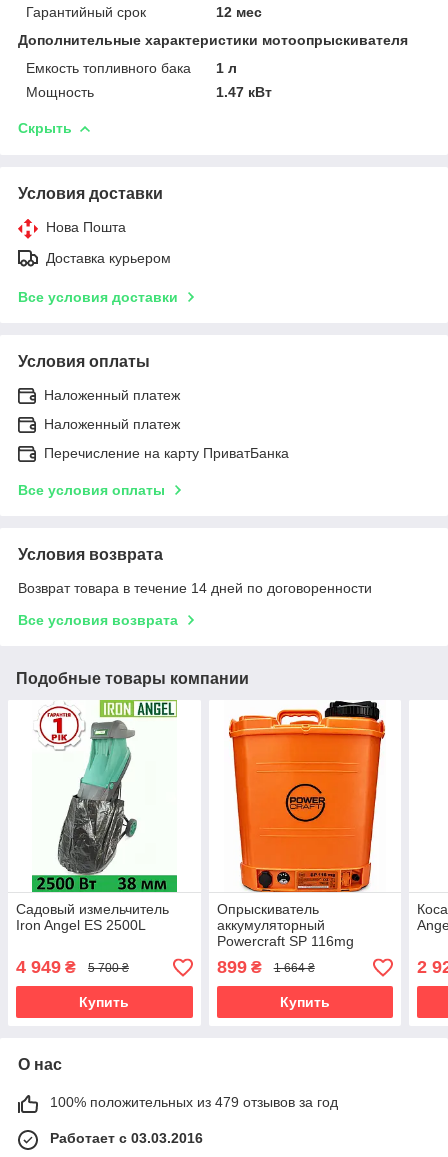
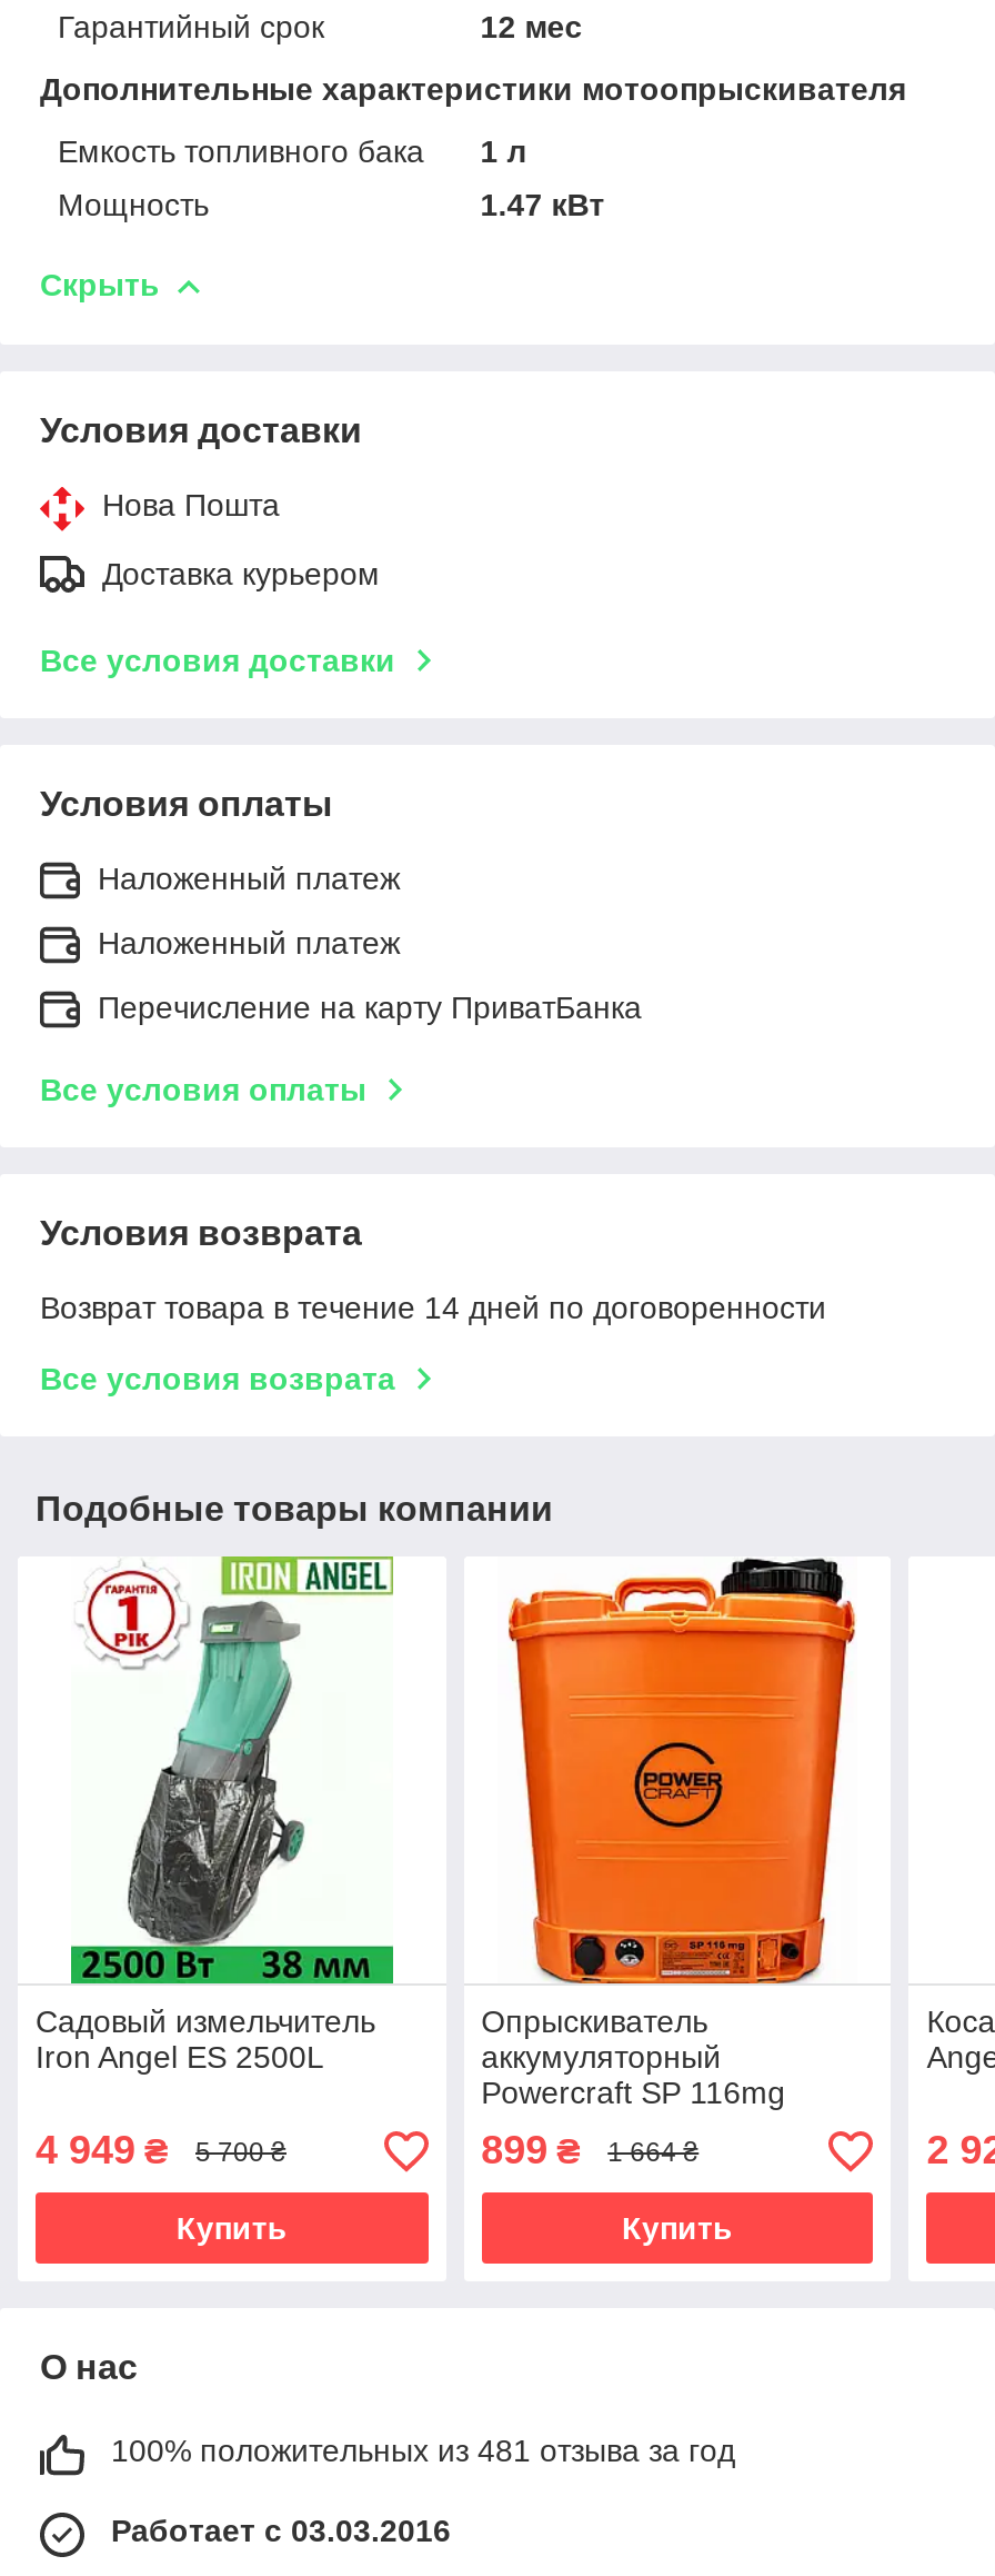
[50,1094,338,1110] 100% положительных из 479 отзывов за год -> [111,2433,735,2469] 100% положительных из 481 отзыва за год

